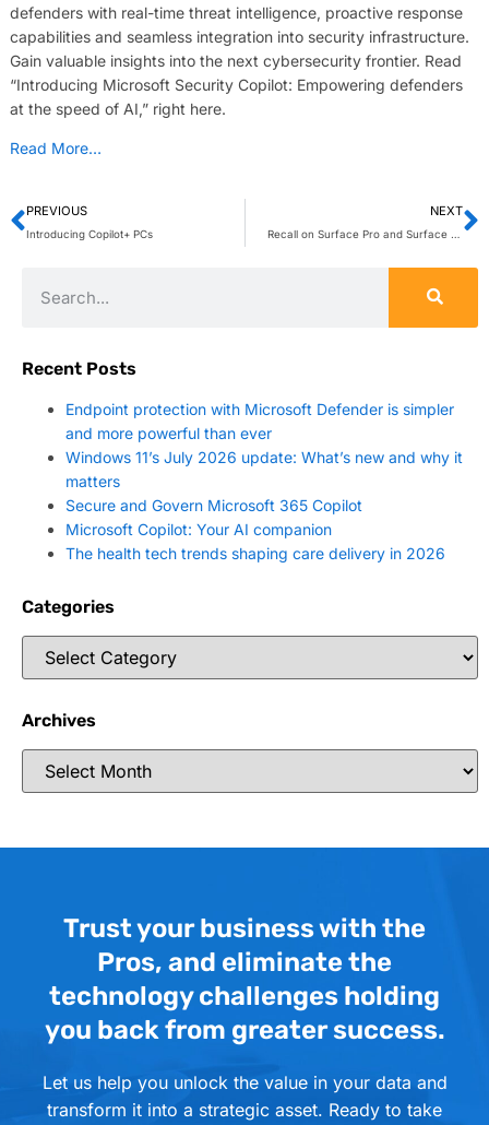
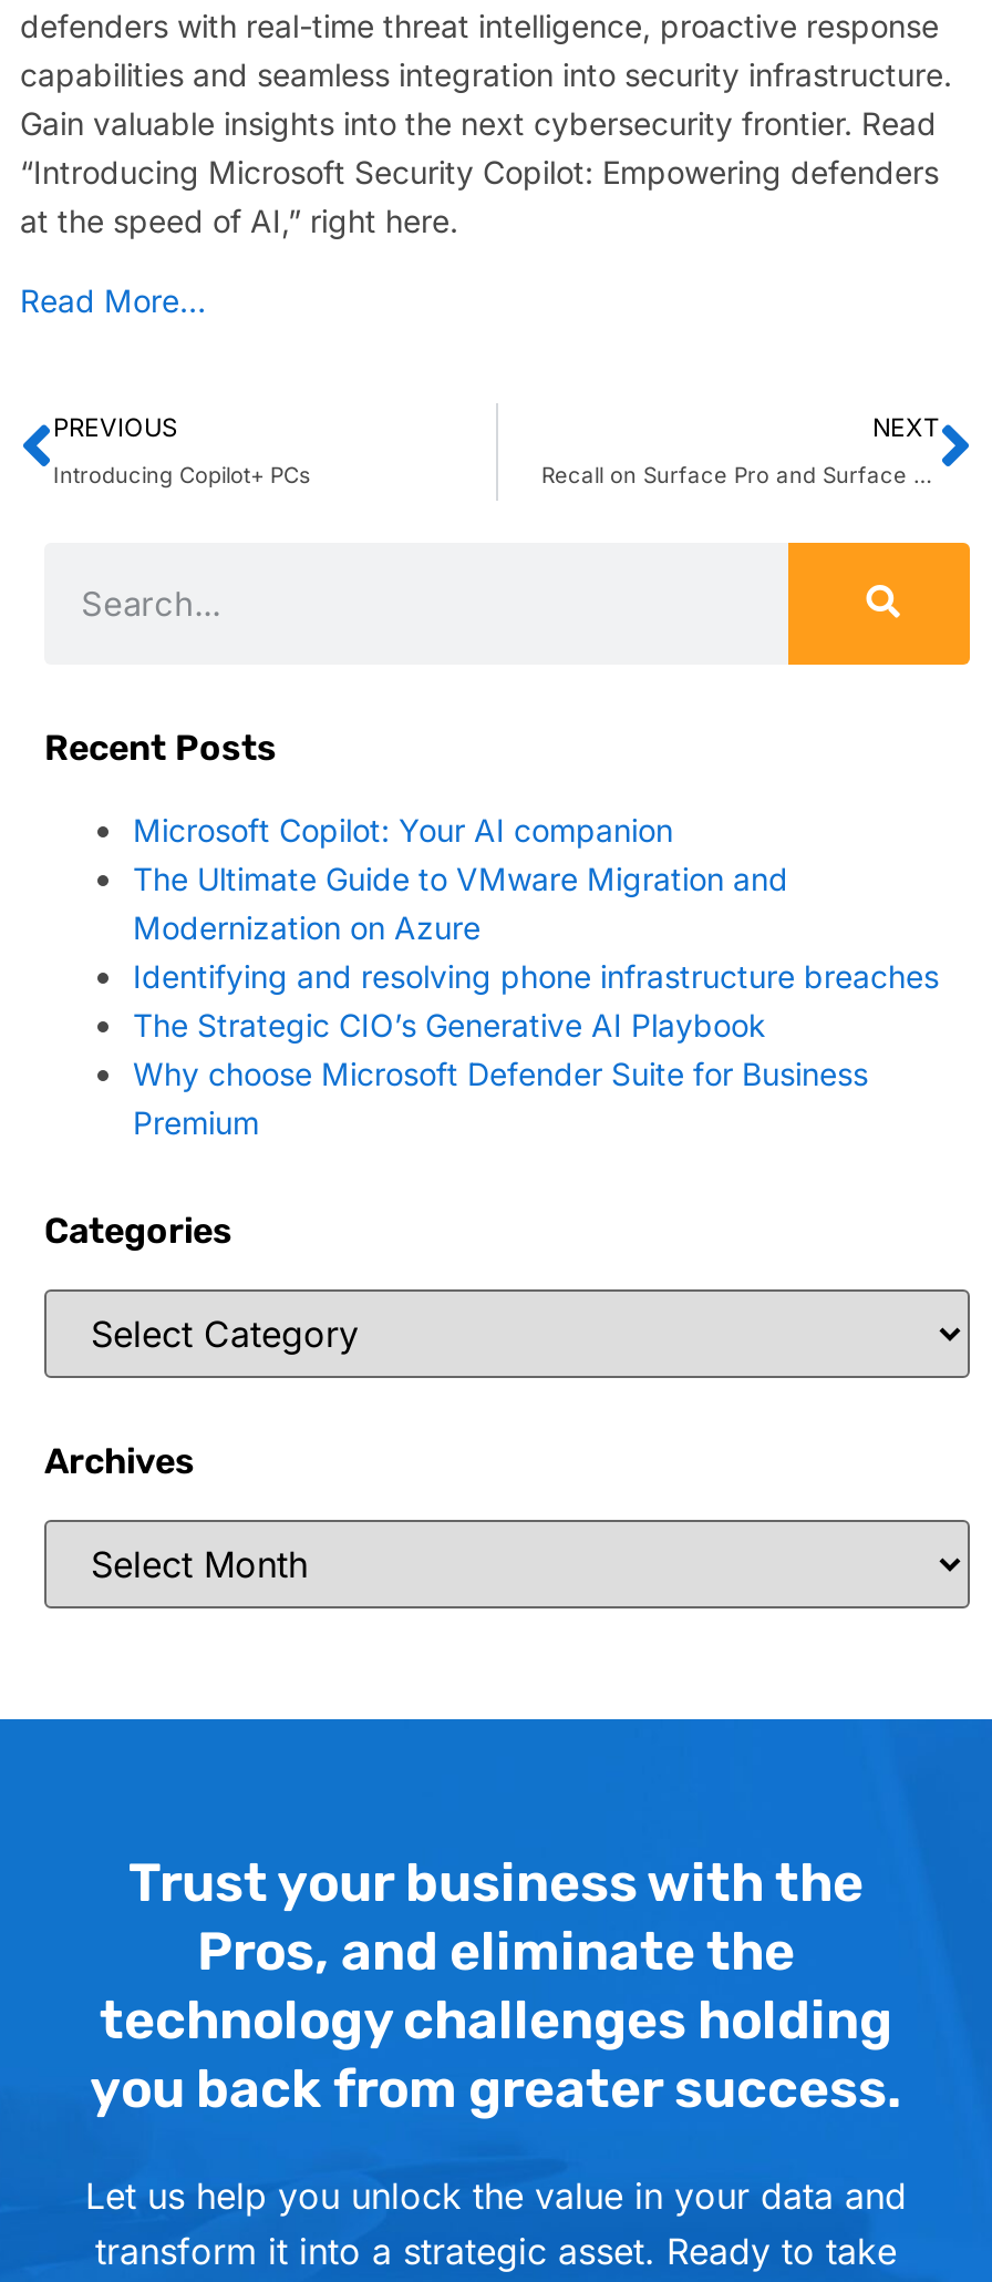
[65,399,463,514] Endpoint protection with Microsoft Defender is simpler | and more powerful than ever | Windows 11’s July 2026 update: What’s new and why it | matters | Secure and Govern Microsoft 365 Copilot -> none
moved [65,520,332,538] -> [133,810,673,848]: Microsoft Copilot: Your AI companion
[65,544,445,562] The health tech trends shaping care delivery in 2026 -> [133,859,939,1140] The Ultimate Guide to VMware Migration and | Modernization on Azure | Identifying and resolving phone infrastructure breaches | The Strategic CIO’s Generative AI Playbook | Why choose Microsoft Defender Suite for Business | Premium

